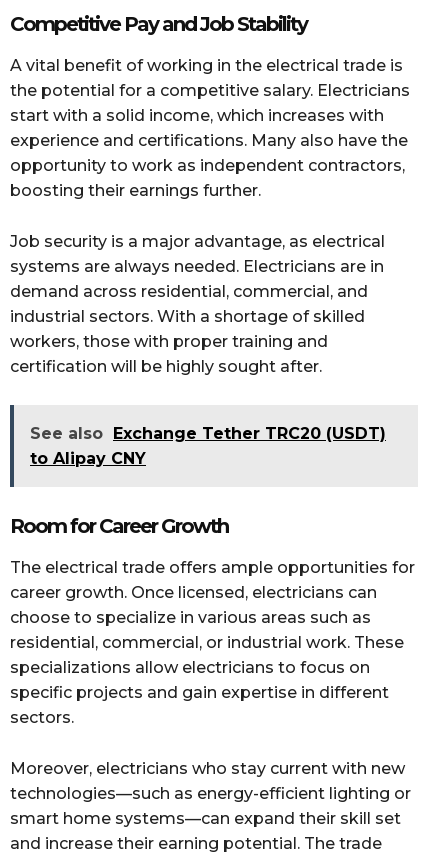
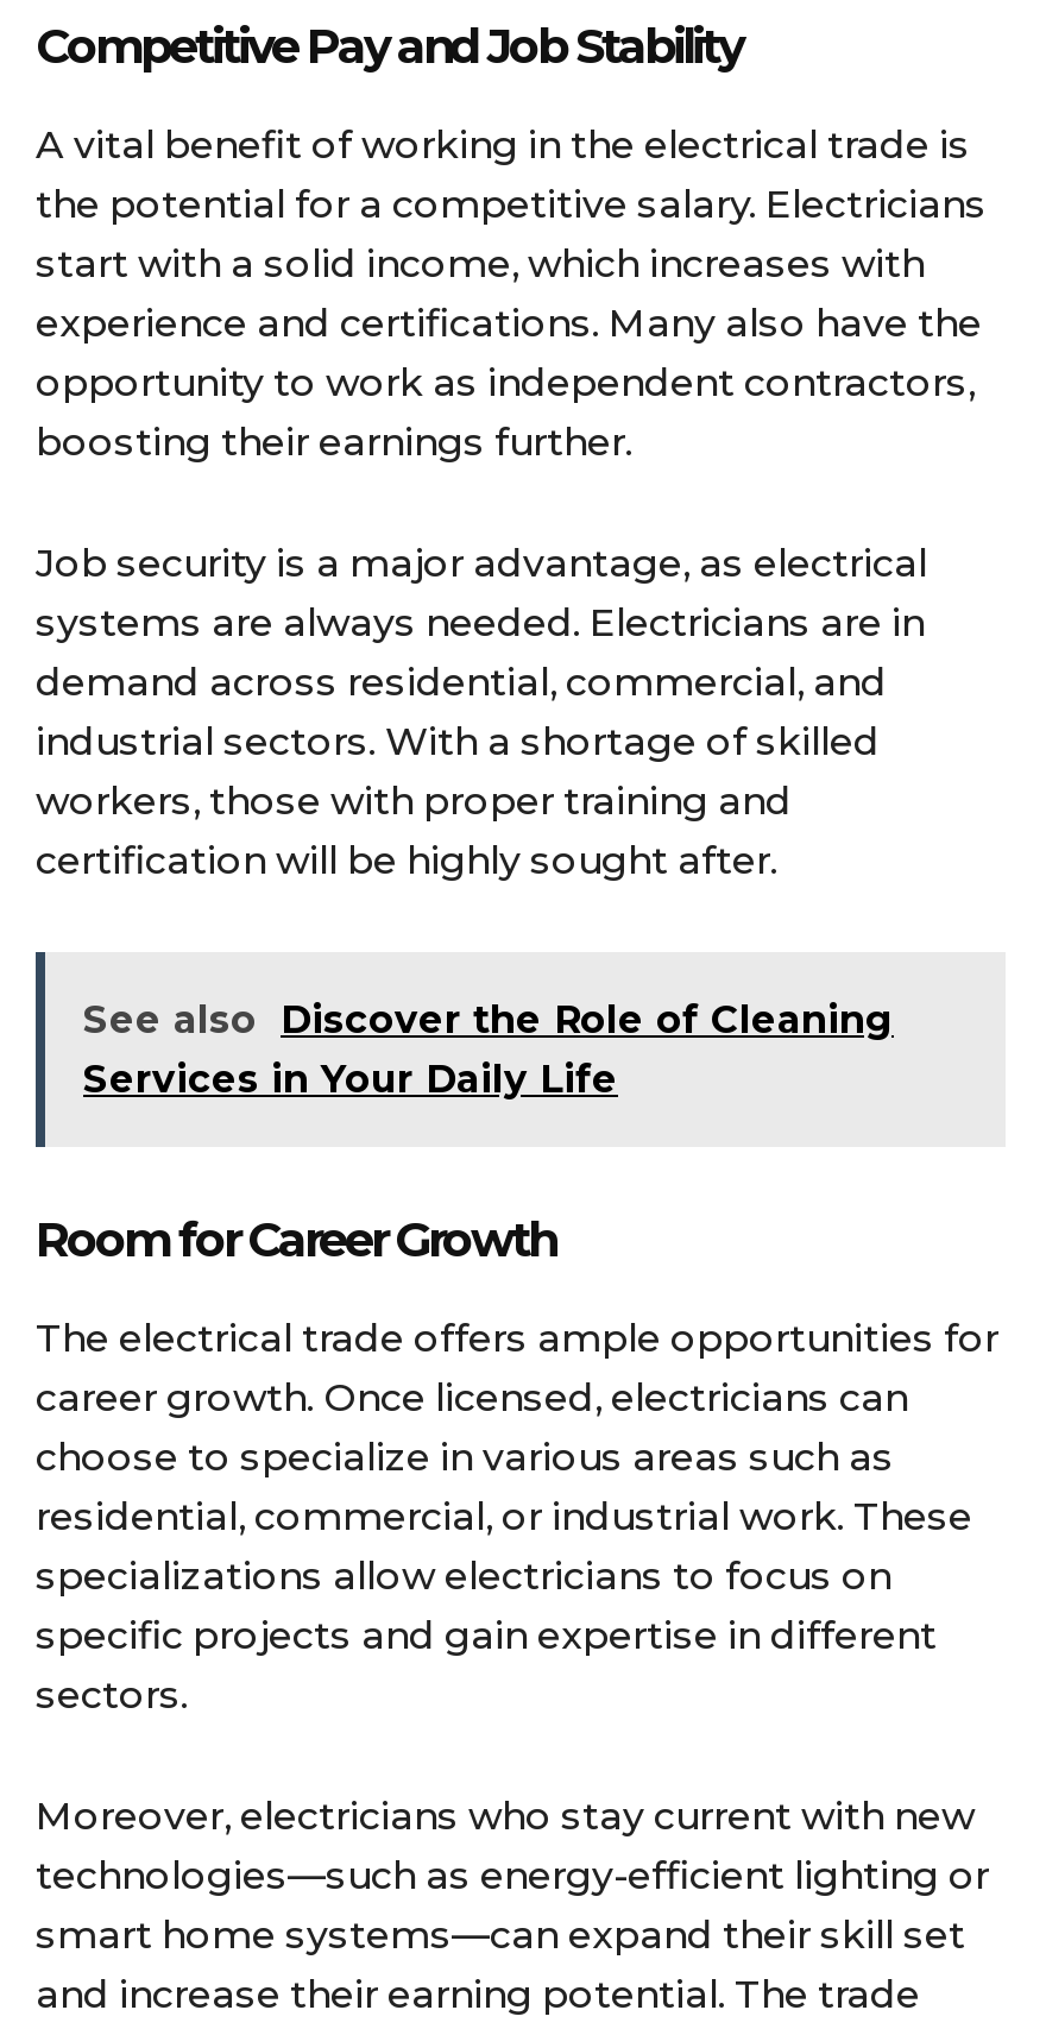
[30,424,386,468] See also Exchange Tether TRC20 (USDT) | to Alipay CNY -> [83,998,894,1103] See also Discover the Role of Cleaning | Services in Your Daily Life

